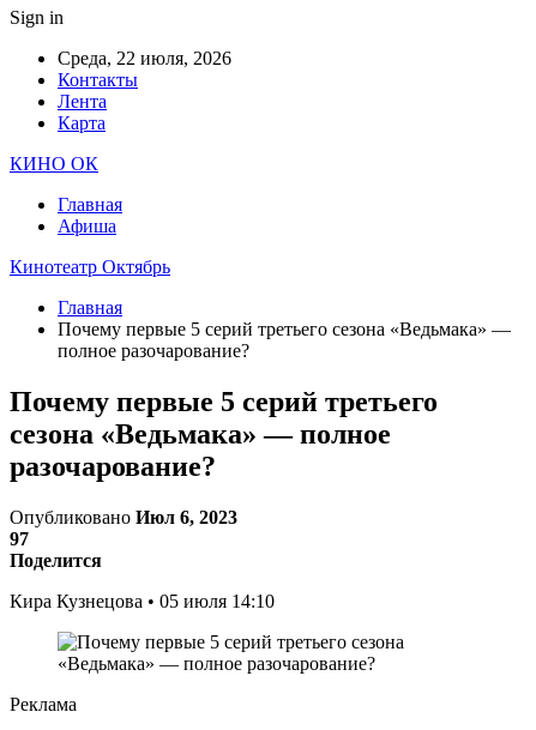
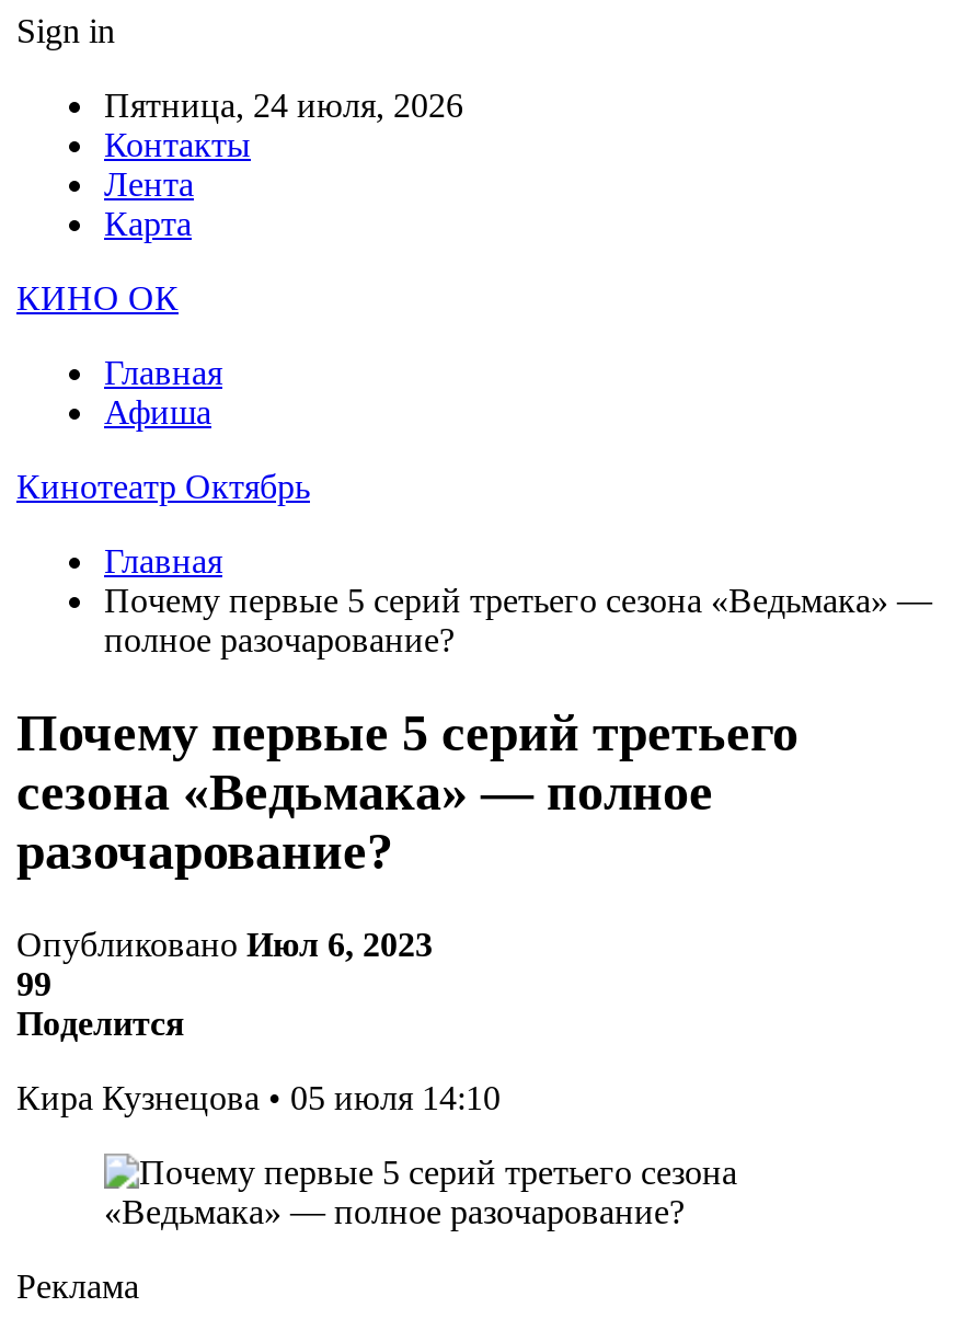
[58,48,231,68] Среда, 22 июля, 2026 -> [104,87,463,124] Пятница, 24 июля, 2026
[10,528,29,549] 97 -> [16,965,51,1002] 99

